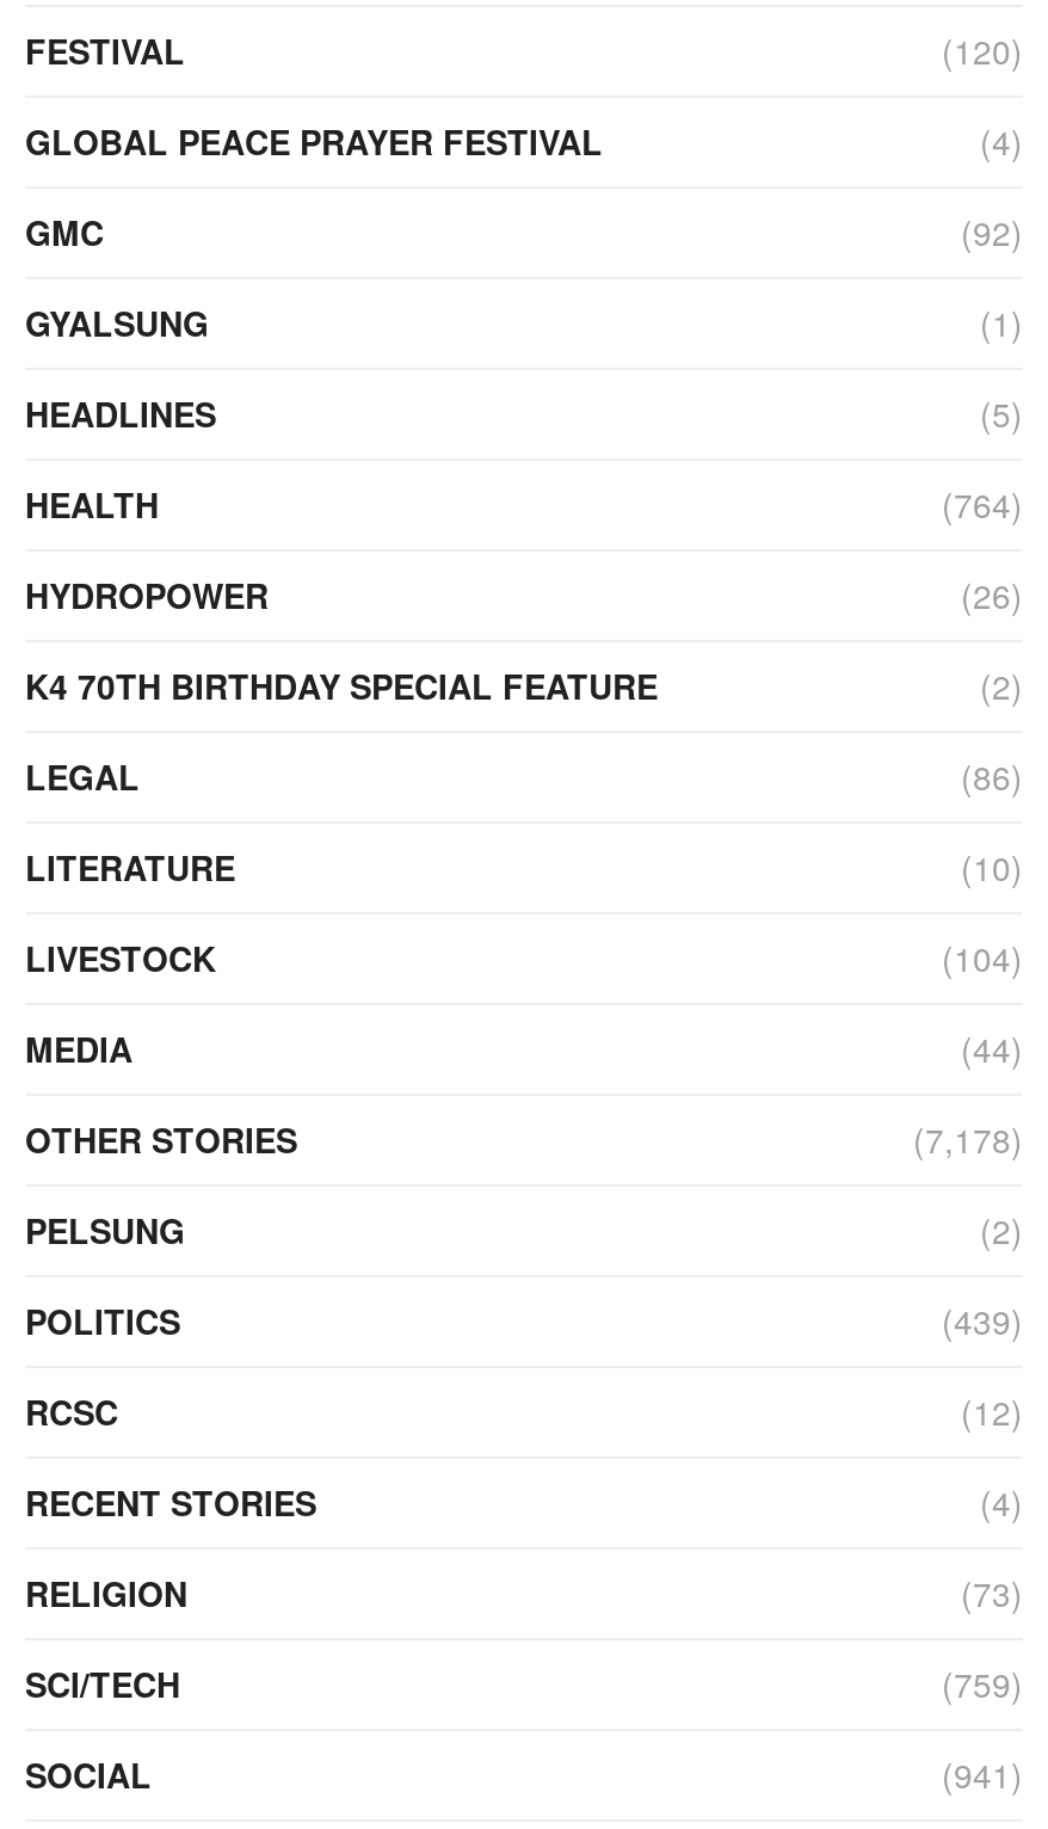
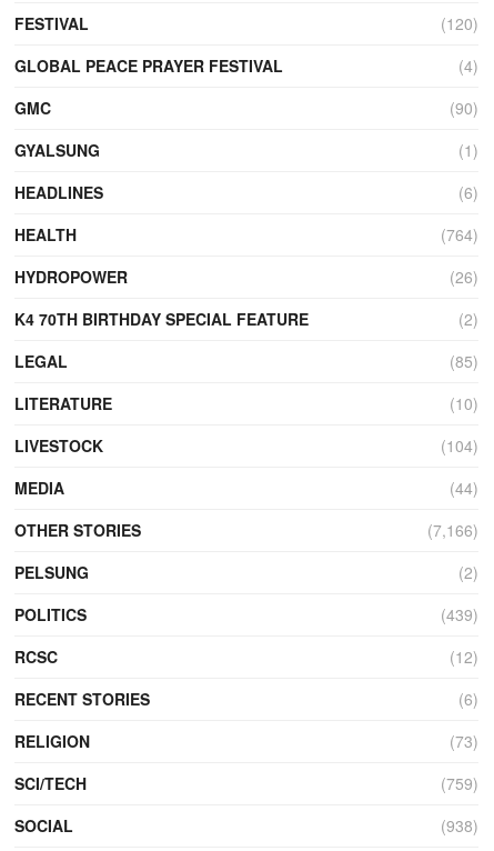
[961,208,1023,256] (92) -> [450,97,478,119] (90)
[980,390,1023,437] (5) -> [458,181,478,204] (6)
[961,753,1023,800] (86) -> [450,350,478,372] (85)
[913,1116,1023,1163] (7,178) -> [427,519,478,541] (7,166)
[980,1478,1023,1526] (4) -> [458,688,478,710] (6)
[942,1751,1023,1798] (941) -> [441,815,478,837] (938)

